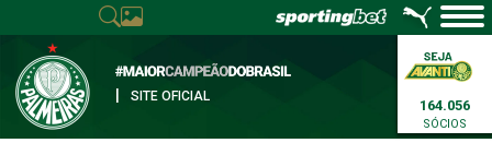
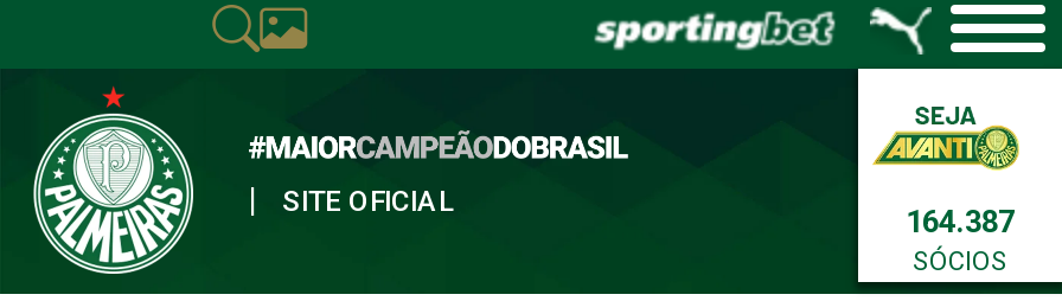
[420,97,470,114] 164.056 -> [906,204,1015,239] 164.387

